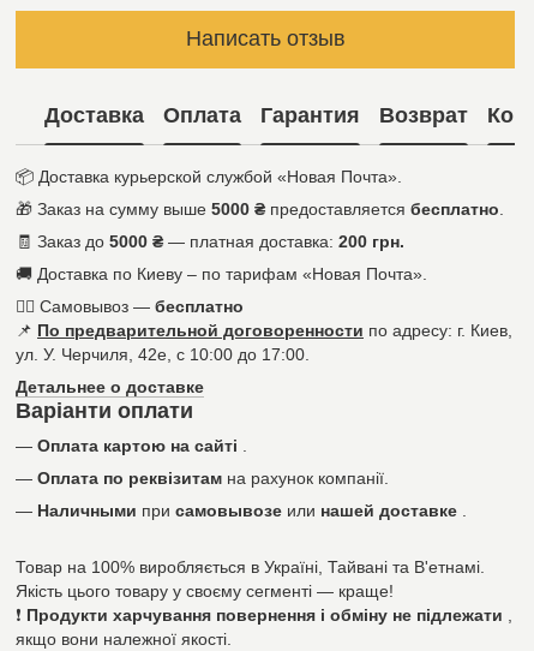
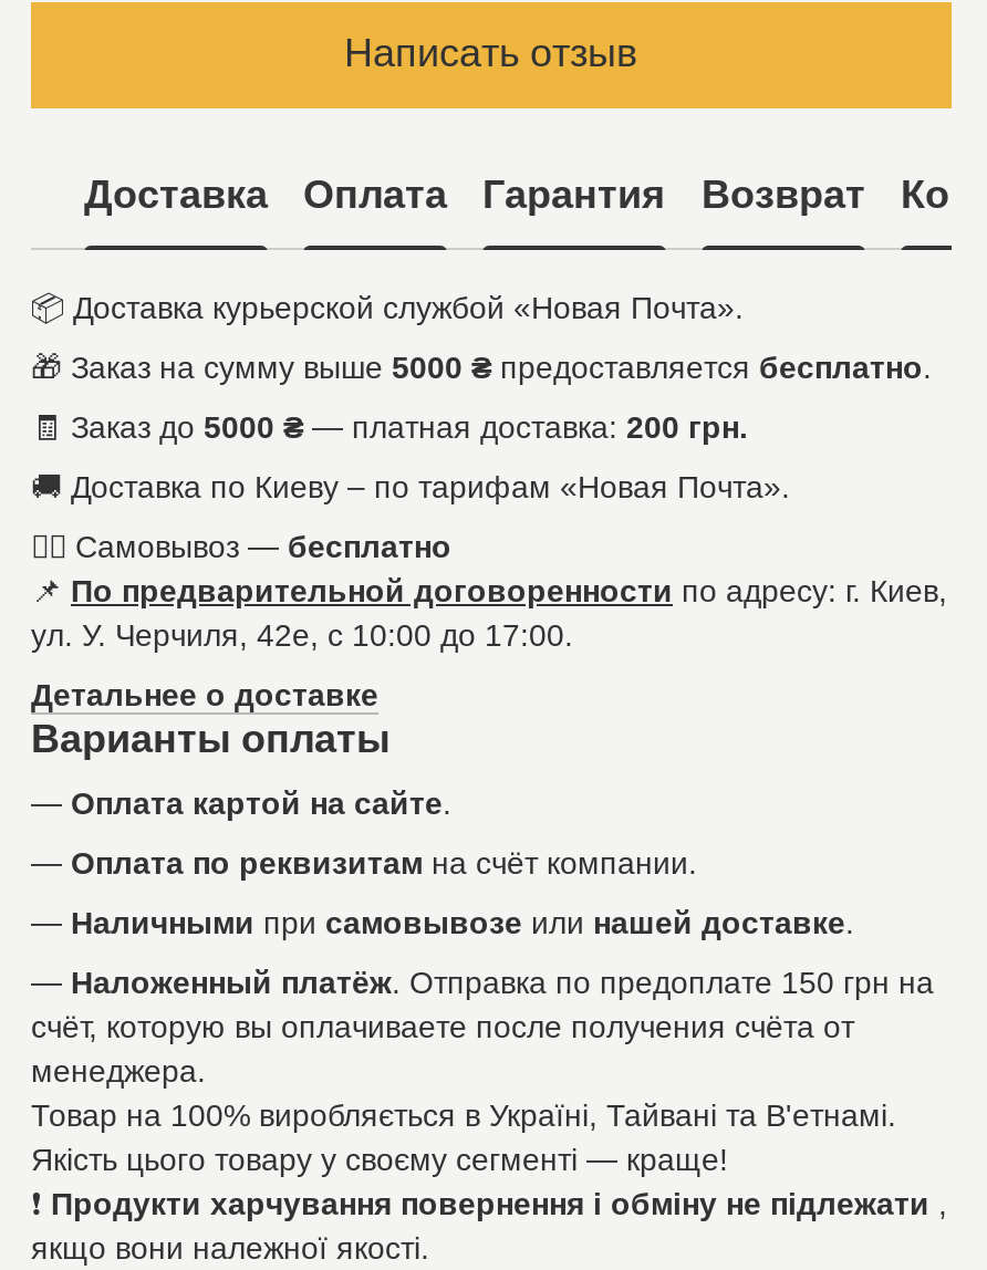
[16,398,193,422] Варіанти оплати -> [31,716,389,760] Варианты оплаты
[16,436,247,455] — Оплата картою на сайті. -> [31,785,451,821] — Оплата картой на сайте.
[16,468,389,488] — Оплата по реквізитам на рахунок компанії. -> [31,845,697,880] — Оплата по реквизитам на счёт компании.
none -> [31,964,934,1088] — Наложенный платёж. Отправка по предоплате 150 грн на | счёт, которую вы оплачиваете после получения счёта от | менеджера.

